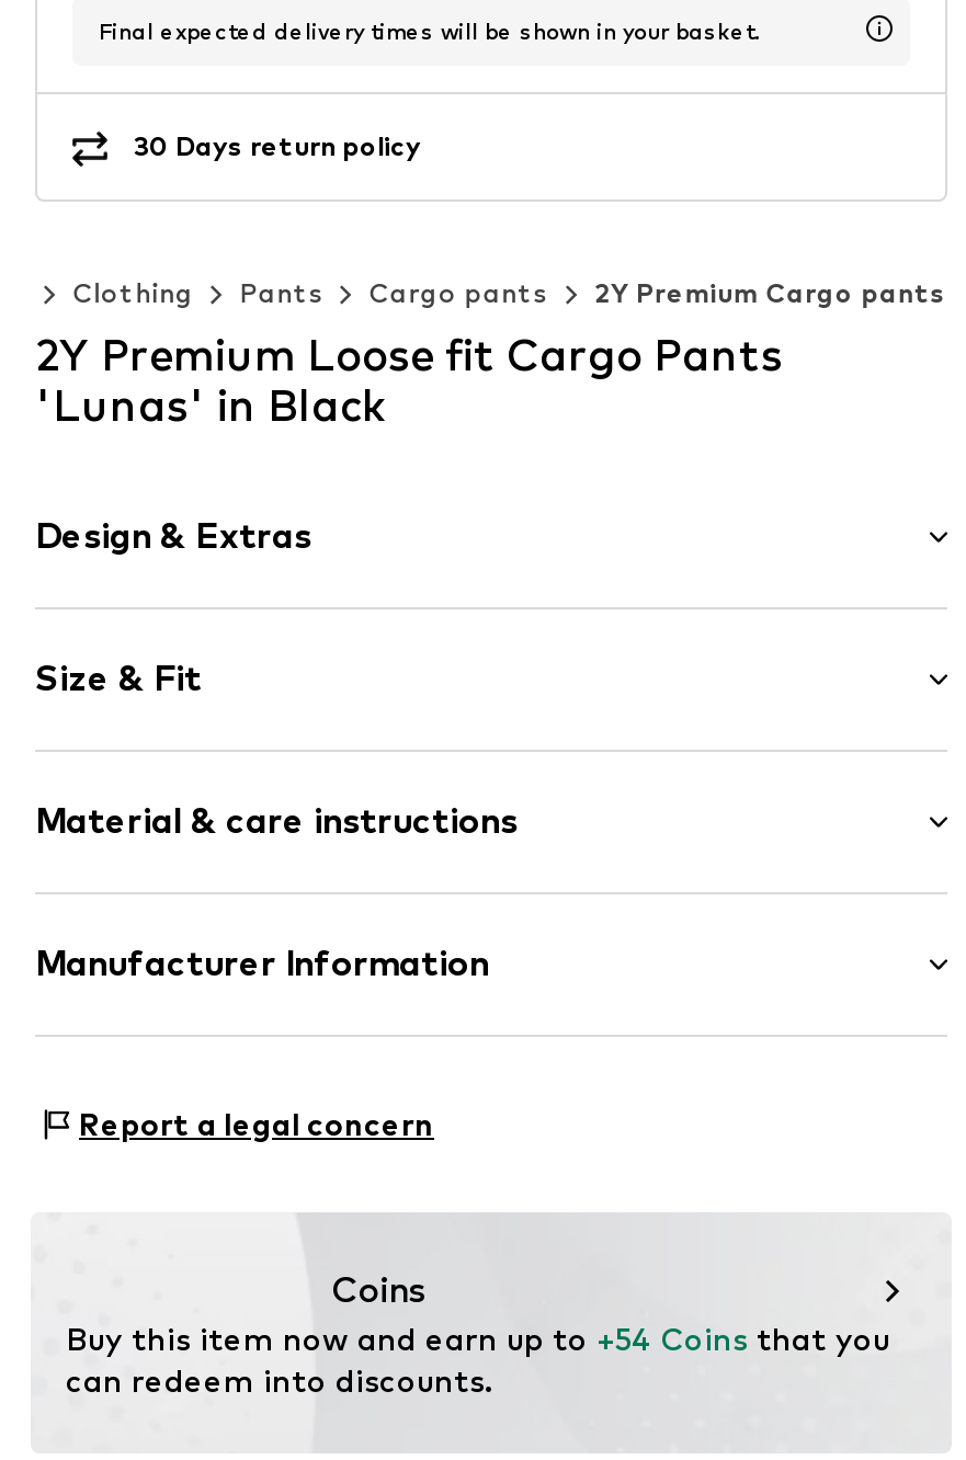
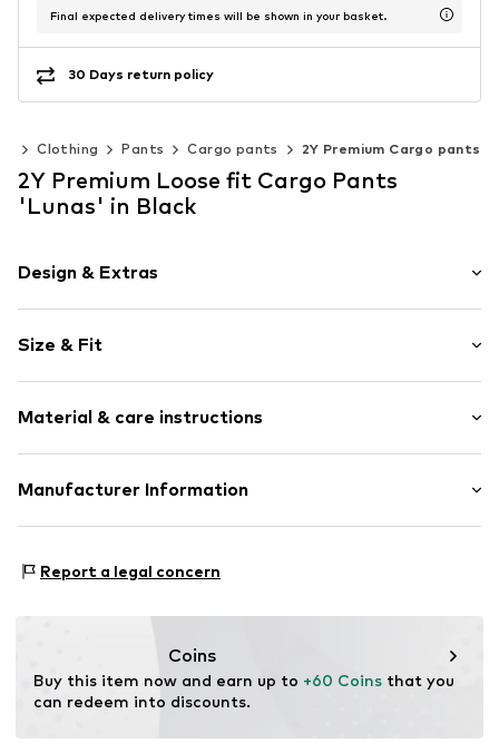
[66,1320,890,1357] Buy this item now and earn up to +54 Coins that you -> [33,671,454,690] Buy this item now and earn up to +60 Coins that you

